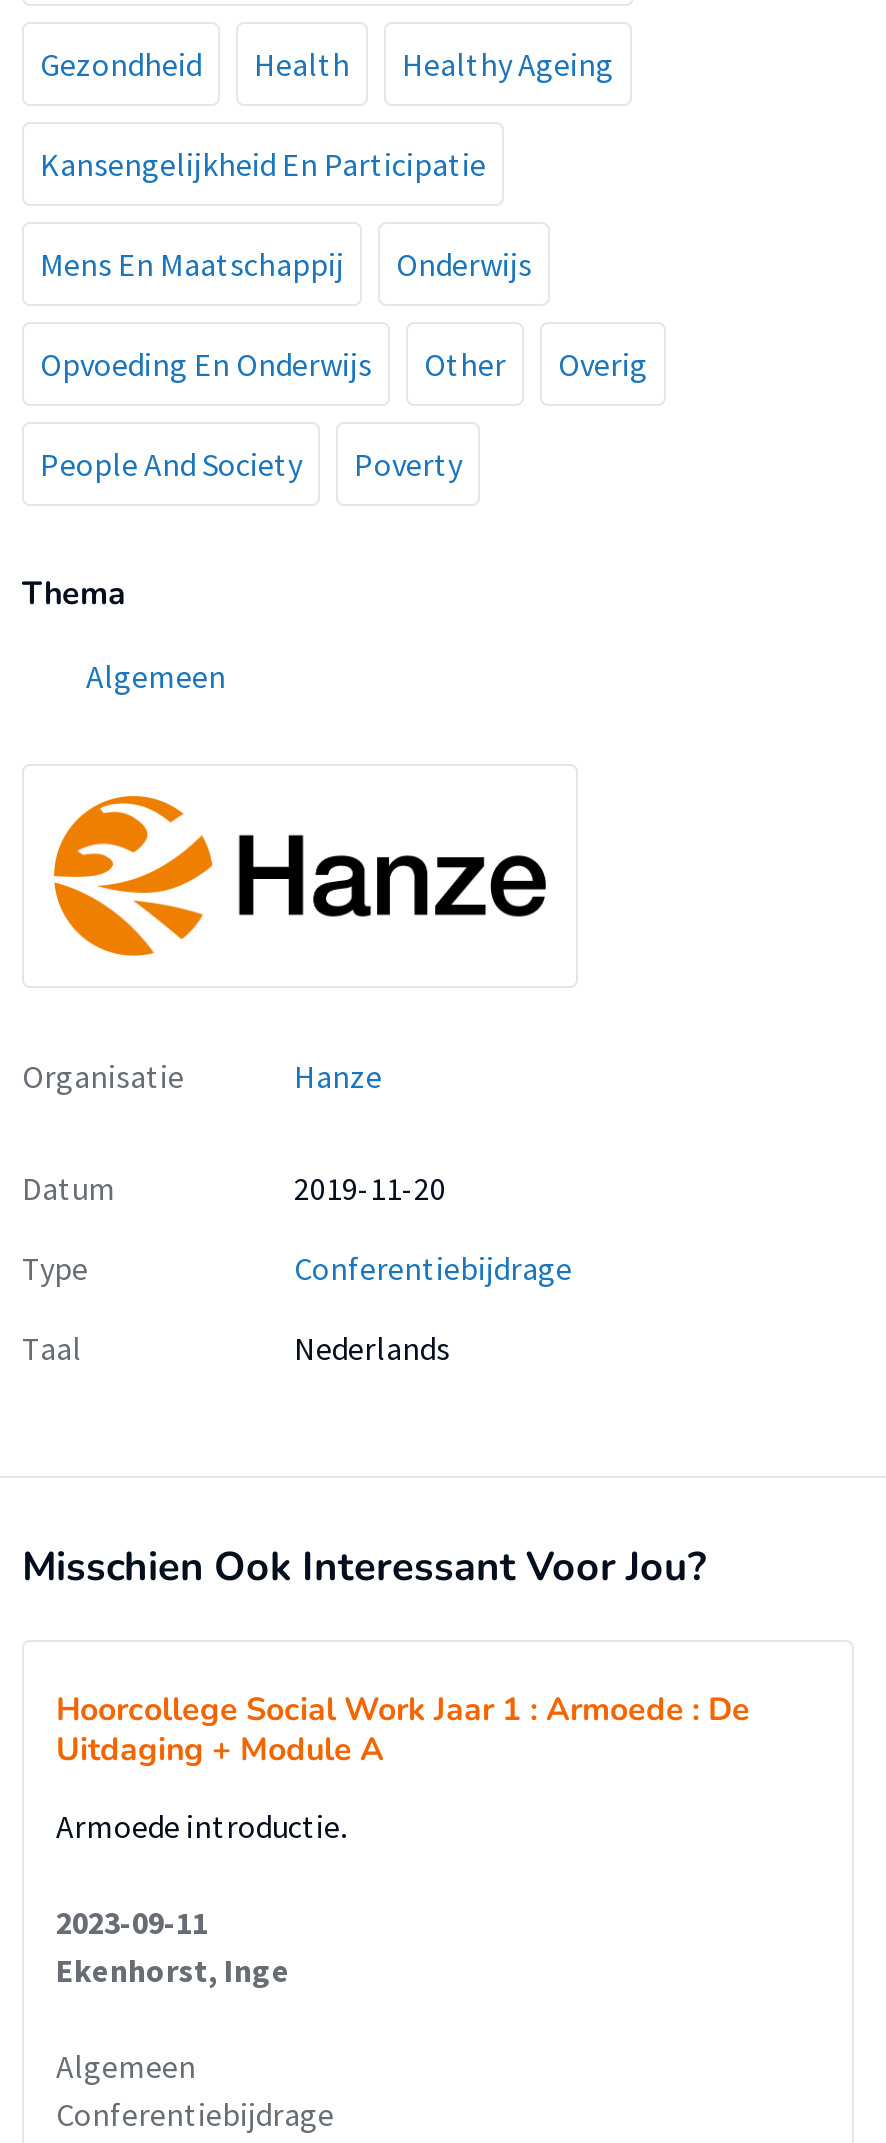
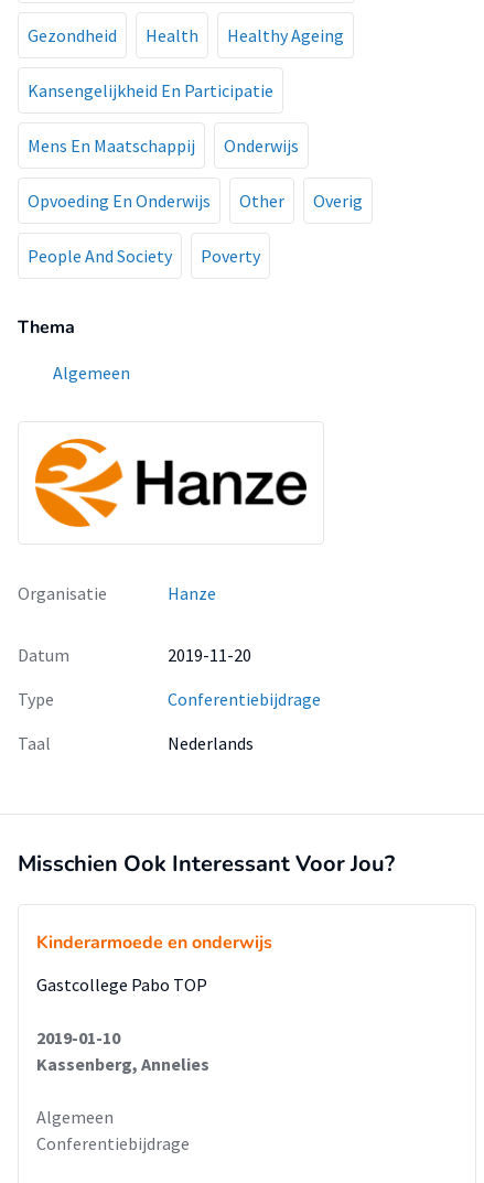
[56,1687,750,1771] Hoorcollege Social Work Jaar 1 : Armoede : De | Uitdaging + Module A -> [36,930,272,954] Kinderarmoede en onderwijs
[56,1805,346,1845] Armoede introductie. -> [36,973,207,995] Gastcollege Pabo TOP
[56,1901,290,1989] 2023-09-11 | Ekenhorst, Inge -> [36,1026,209,1075] 2019-01-10 | Kassenberg, Annelies

